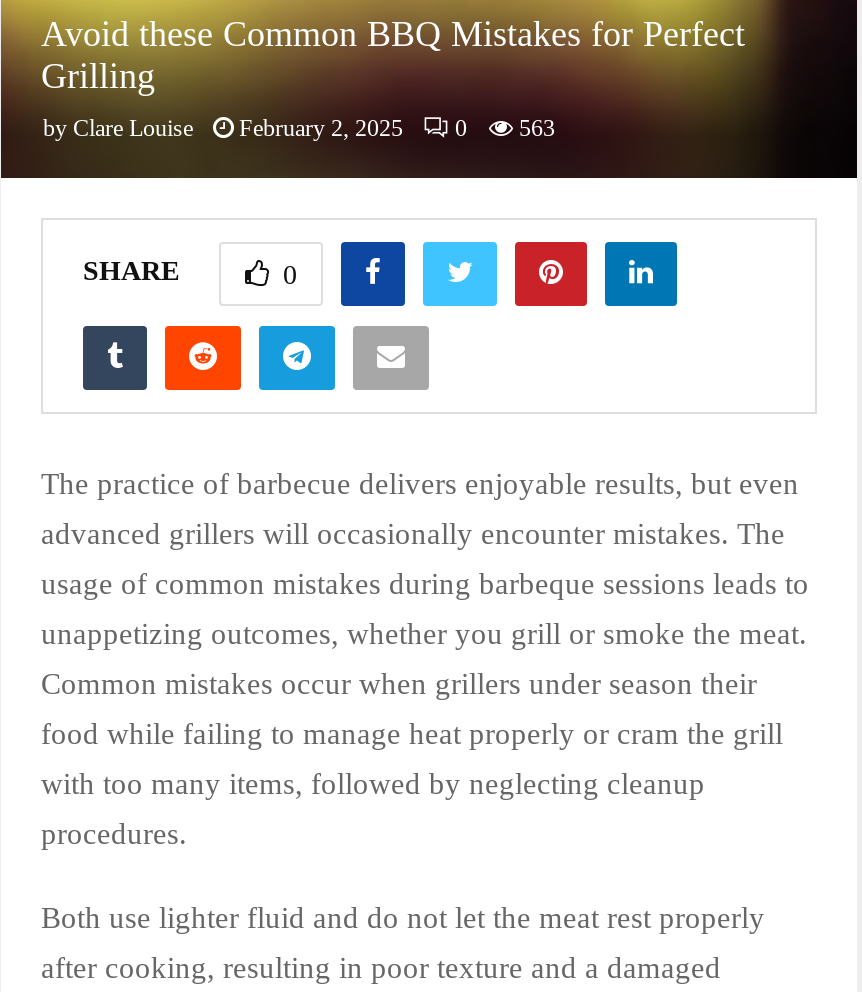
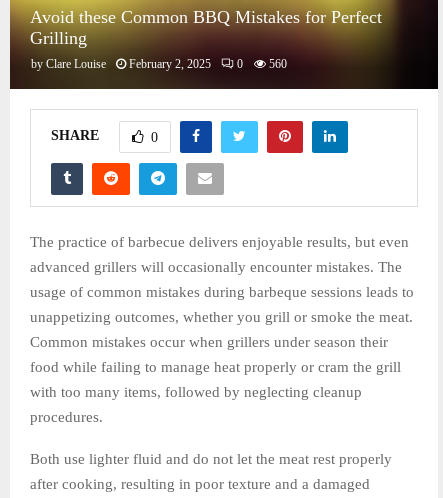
[43,114,555,142] by Clare Louise February 2, 2025 0 563 -> [31,57,287,71] by Clare Louise February 2, 2025 0 560

